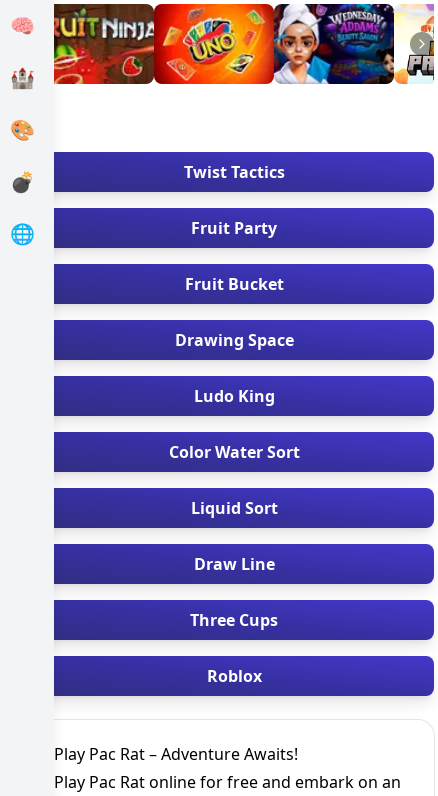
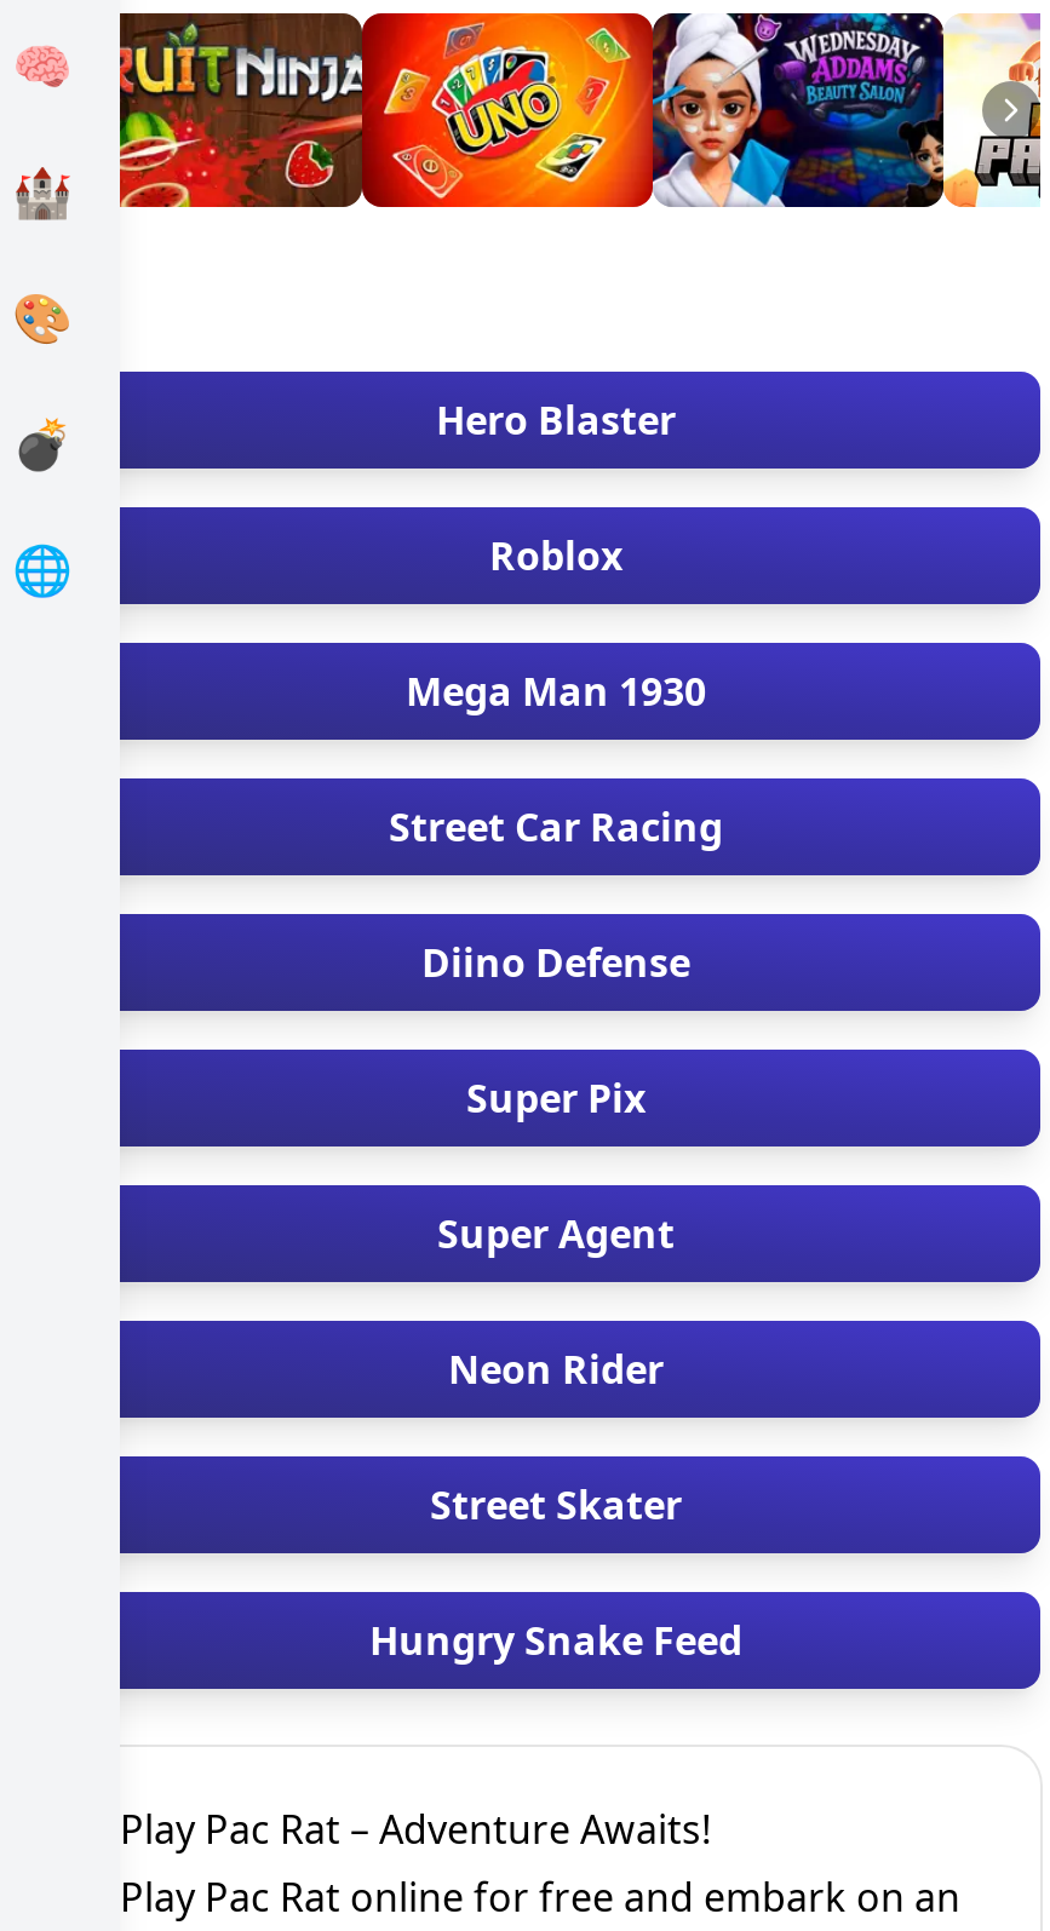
[168,161,299,631] Twist Tactics | Fruit Party | Fruit Bucket | Drawing Space | Ludo King | Color Water Sort | Liquid Sort | Draw Line | Three Cups -> [436,393,676,447] Hero Blaster
none -> [369,665,742,1667] Mega Man 1930 | Street Car Racing | Diino Defense | Super Pix | Super Agent | Neon Rider | Street Skater | Hungry Snake Feed
moved [206,665,261,687] -> [489,529,622,582]: Roblox

